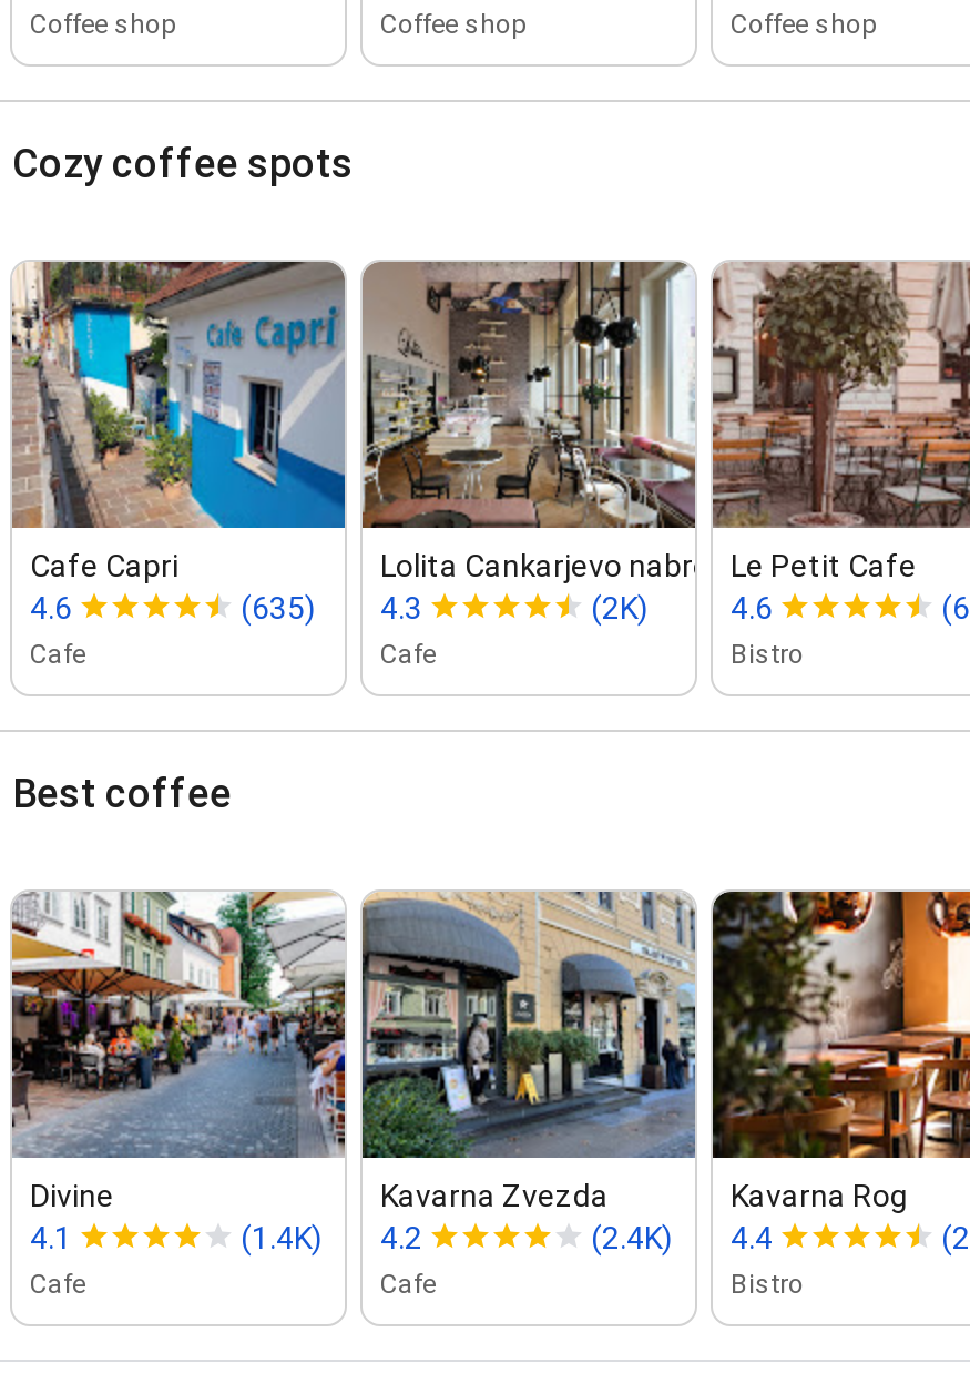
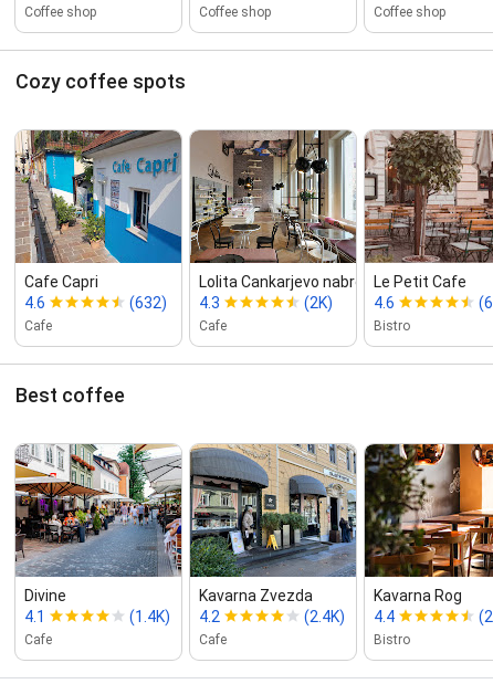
[241,589,422,625] (635) 4.3 -> [129,294,220,311] (632) 4.3

